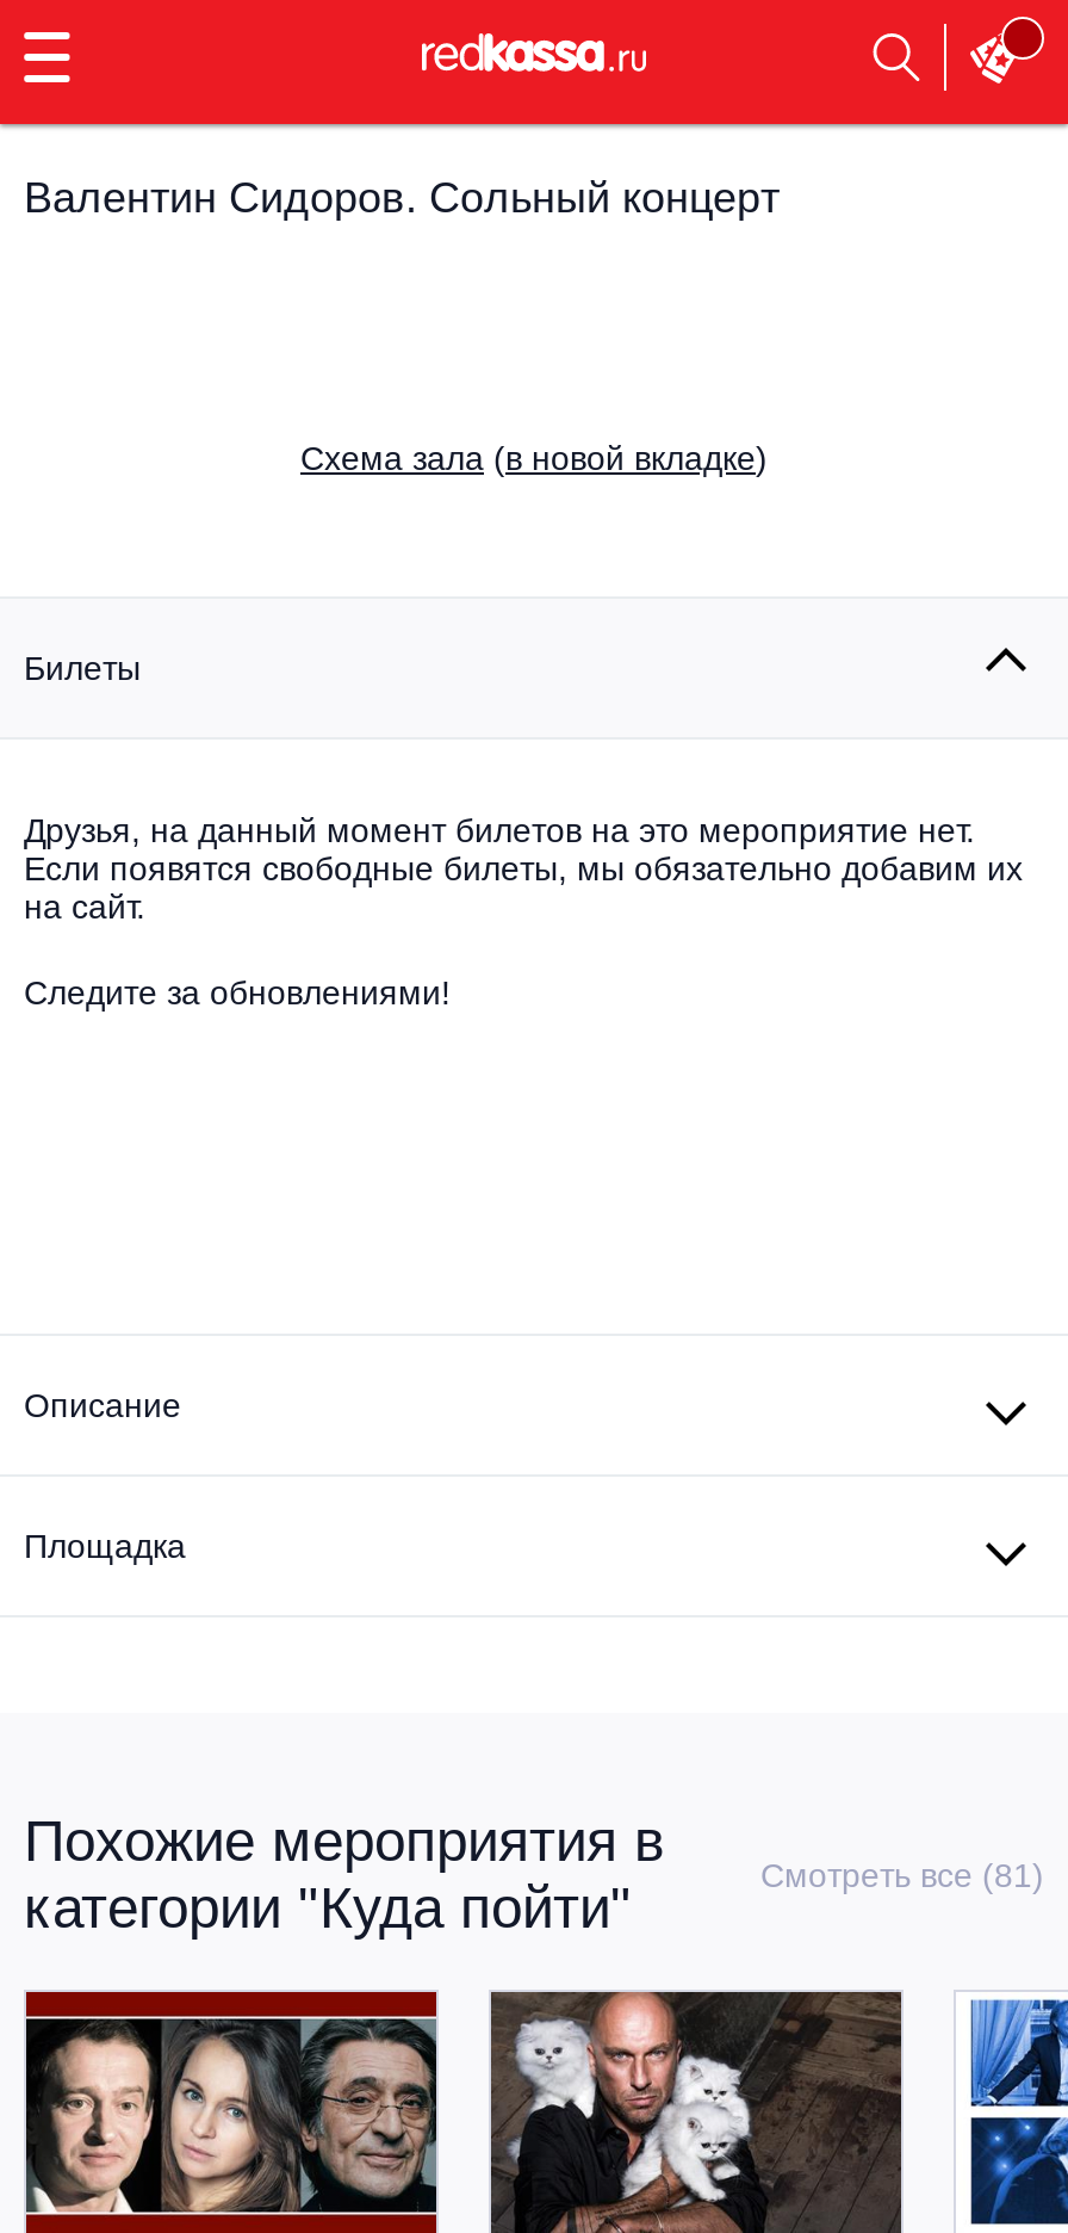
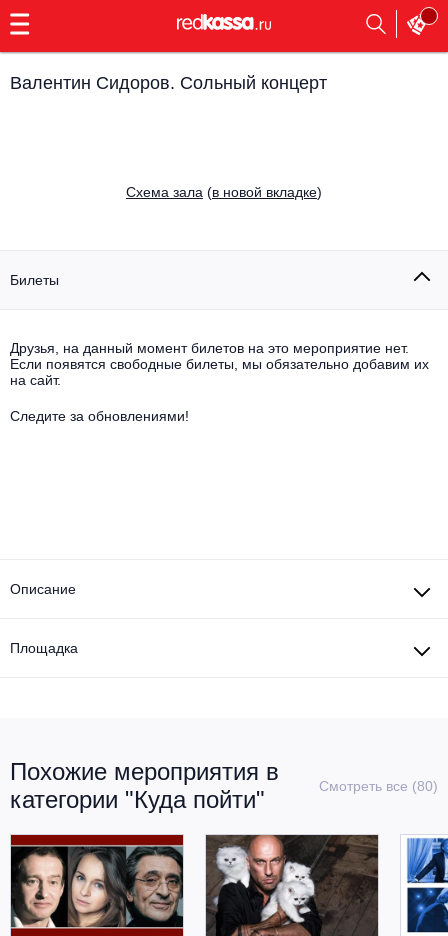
[760,1856,1044,1894] Смотреть все (81) -> [319,778,438,794] Смотреть все (80)

